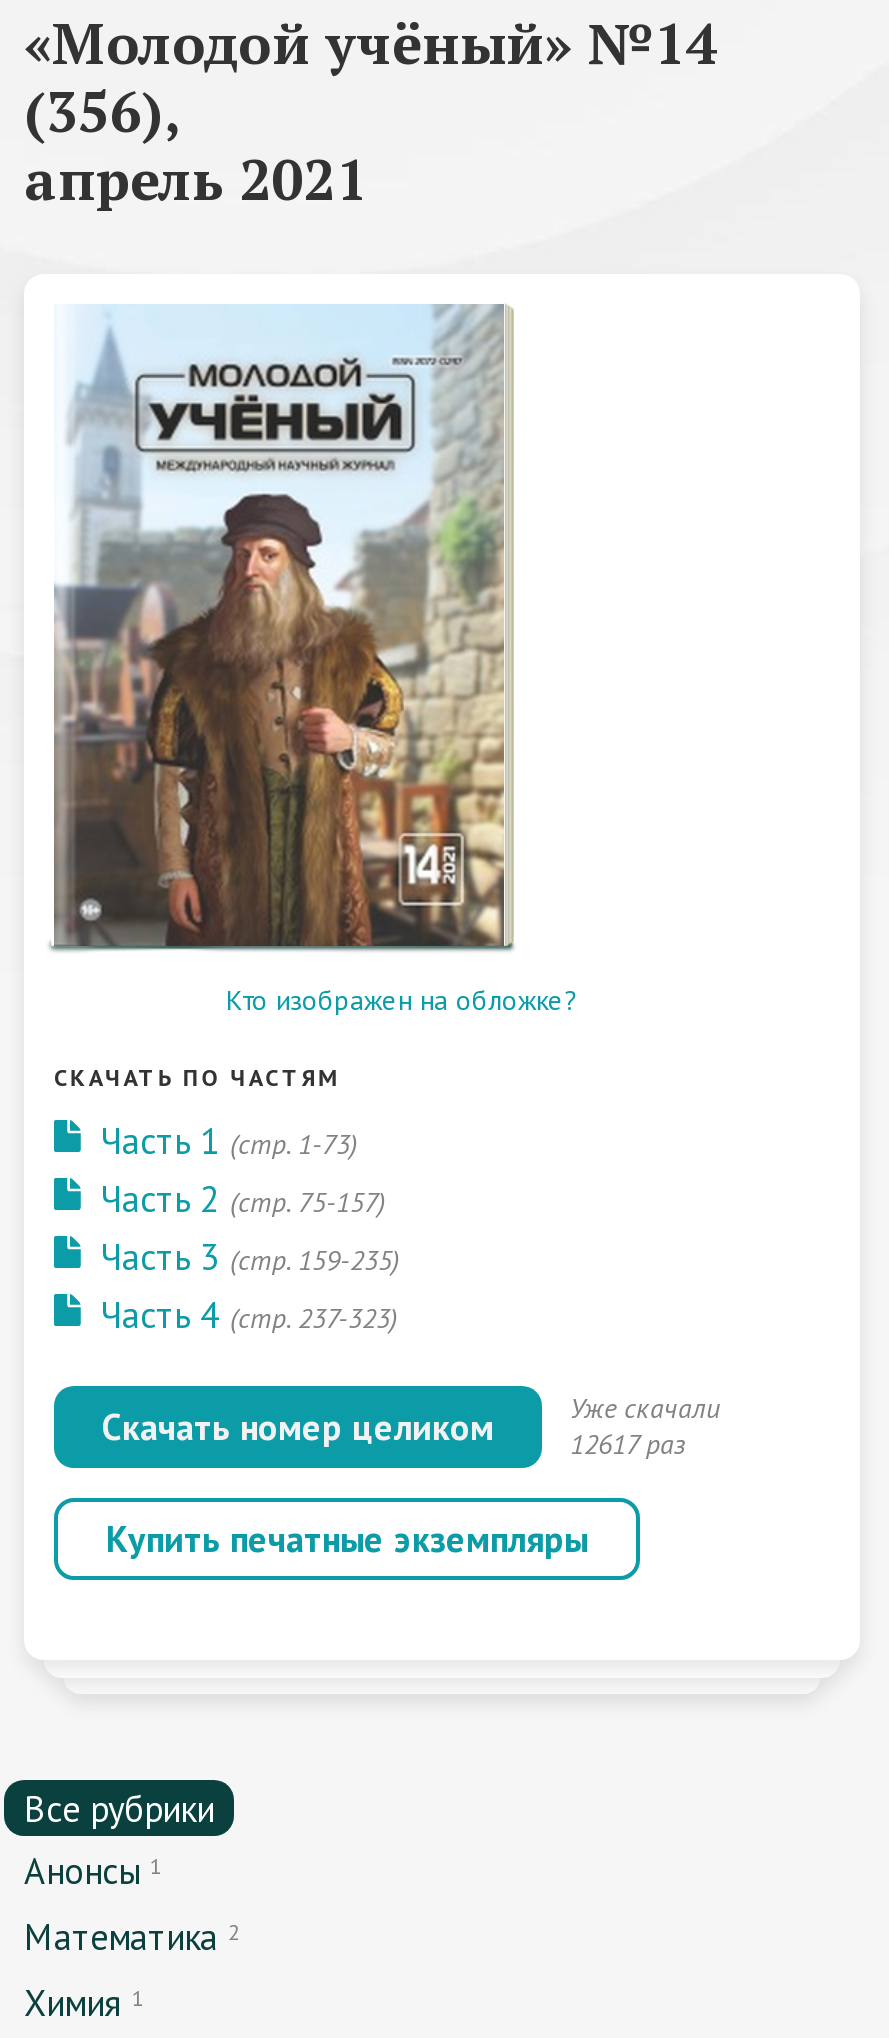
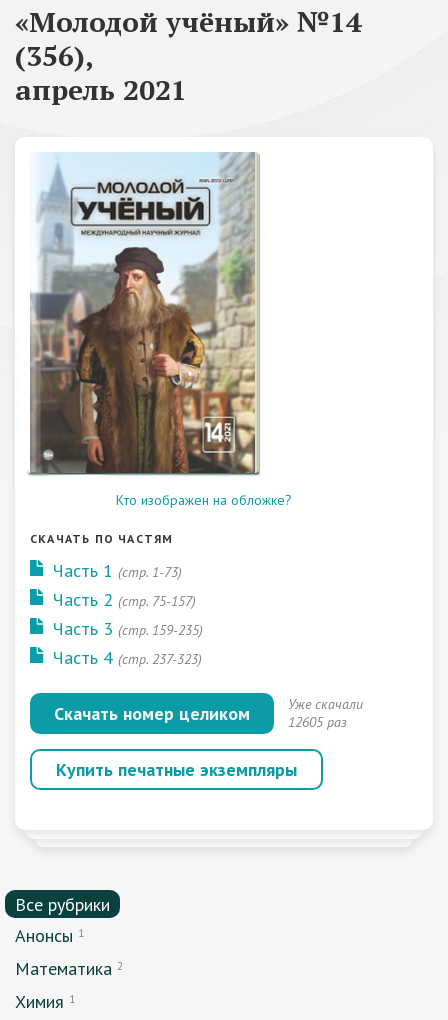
[570,1426,686,1462] 12617 раз -> [288,713,347,731] 12605 раз

